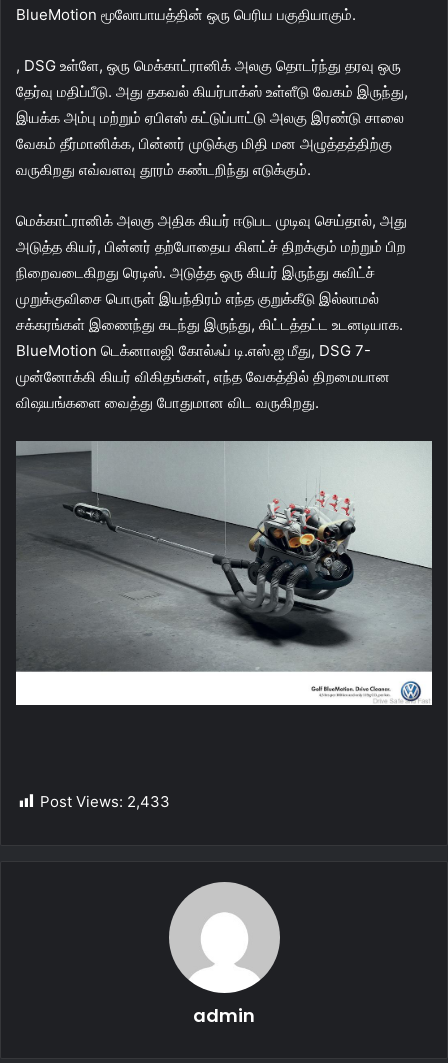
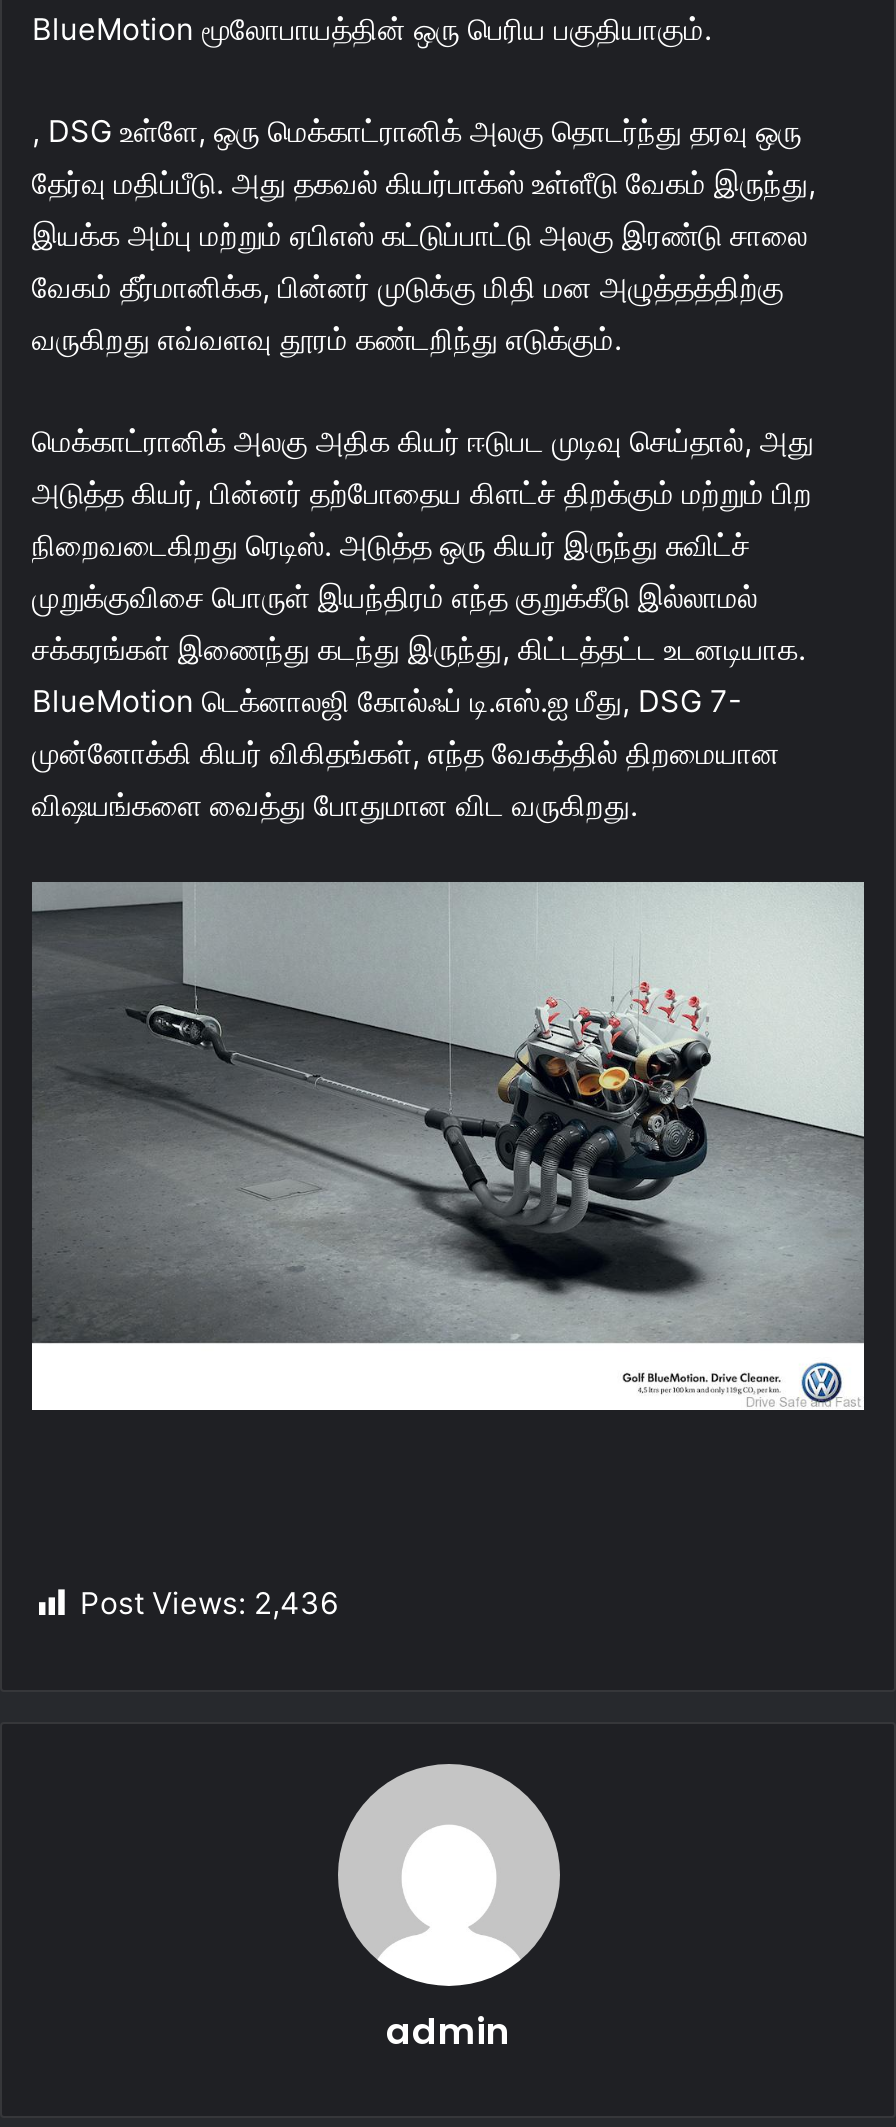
[40,792,170,811] Post Views: 2,433 -> [80,1584,338,1622] Post Views: 2,436

